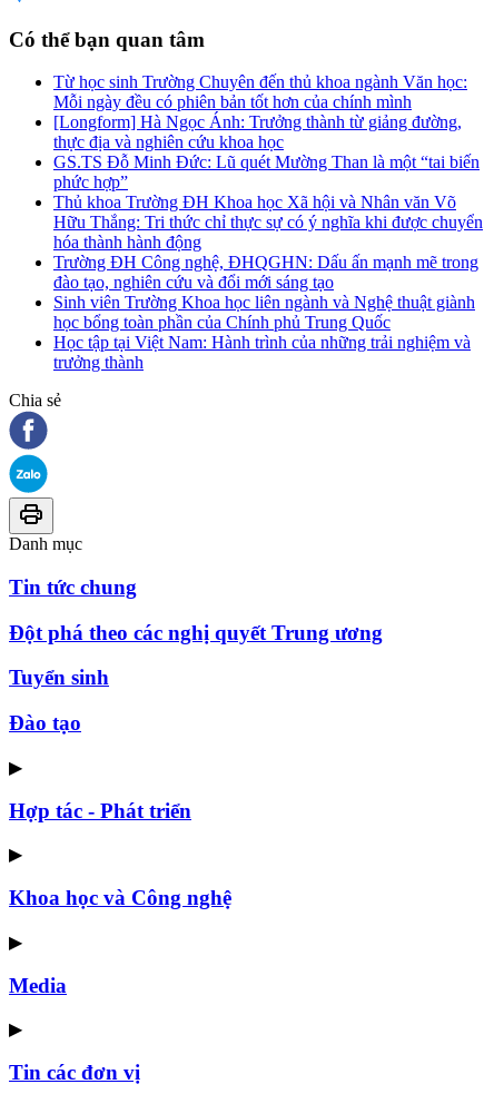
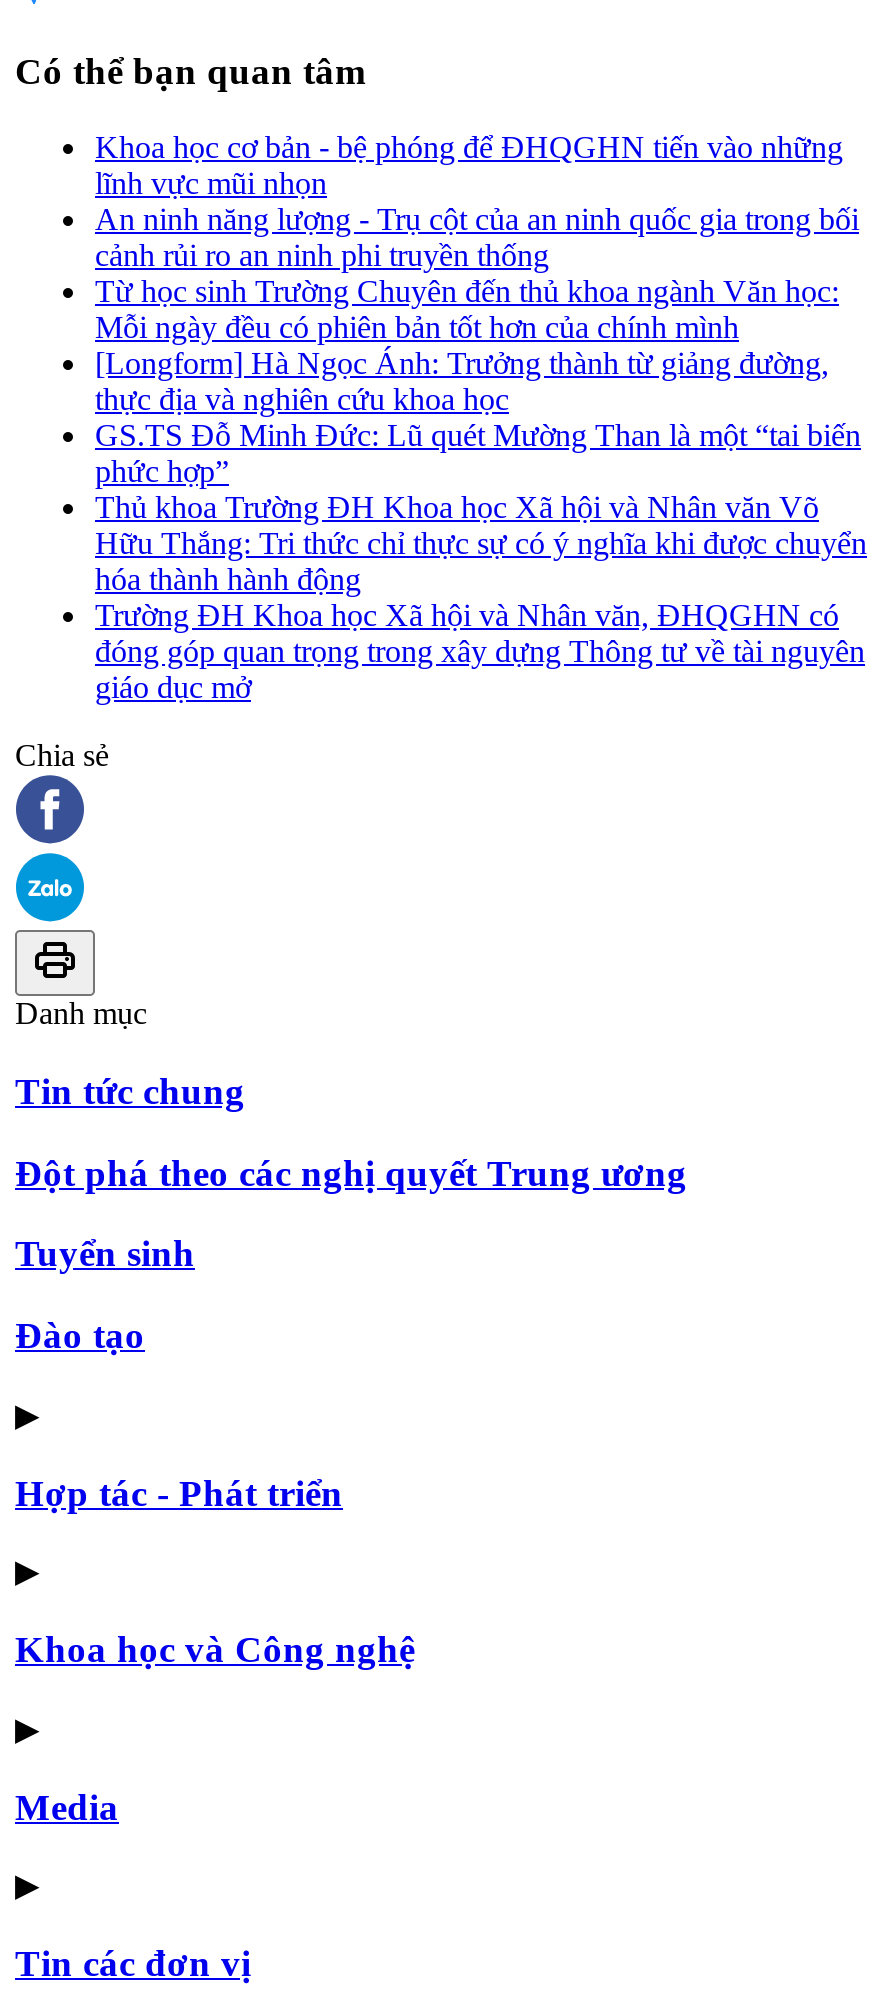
none -> [95,131,859,273] Khoa học cơ bản - bệ phóng để ĐHQGHN tiến vào những | lĩnh vực mũi nhọn | An ninh năng lượng - Trụ cột của an ninh quốc gia trong bối | cảnh rủi ro an ninh phi truyền thống
moved [53,73,483,252] -> [95,275,867,597]: Từ học sinh Trường Chuyên đến thủ khoa ngành Văn học: | Mỗi ngày đều có phiên bản tốt hơn của chính mình | [Longform] Hà Ngọc Ánh: Trưởng thành từ giảng đường, | ... | Hữu Thắng: Tri thức chỉ thực sự có ý nghĩa khi được chuyển | hóa thành hành động
[53,253,478,372] Trường ĐH Công nghệ, ĐHQGHN: Dấu ấn mạnh mẽ trong | đào tạo, nghiên cứu và đổi mới sáng tạo | Sinh viên Trường Khoa học liên ngành và Nghệ thuật giành | học bổng toàn phần của Chính phủ Trung Quốc | Học tập tại Việt Nam: Hành trình của những trải nghiệm và | trưởng thành -> [95,599,865,705] Trường ĐH Khoa học Xã hội và Nhân văn, ĐHQGHN có | đóng góp quan trọng trong xây dựng Thông tư về tài nguyên | giáo dục mở

